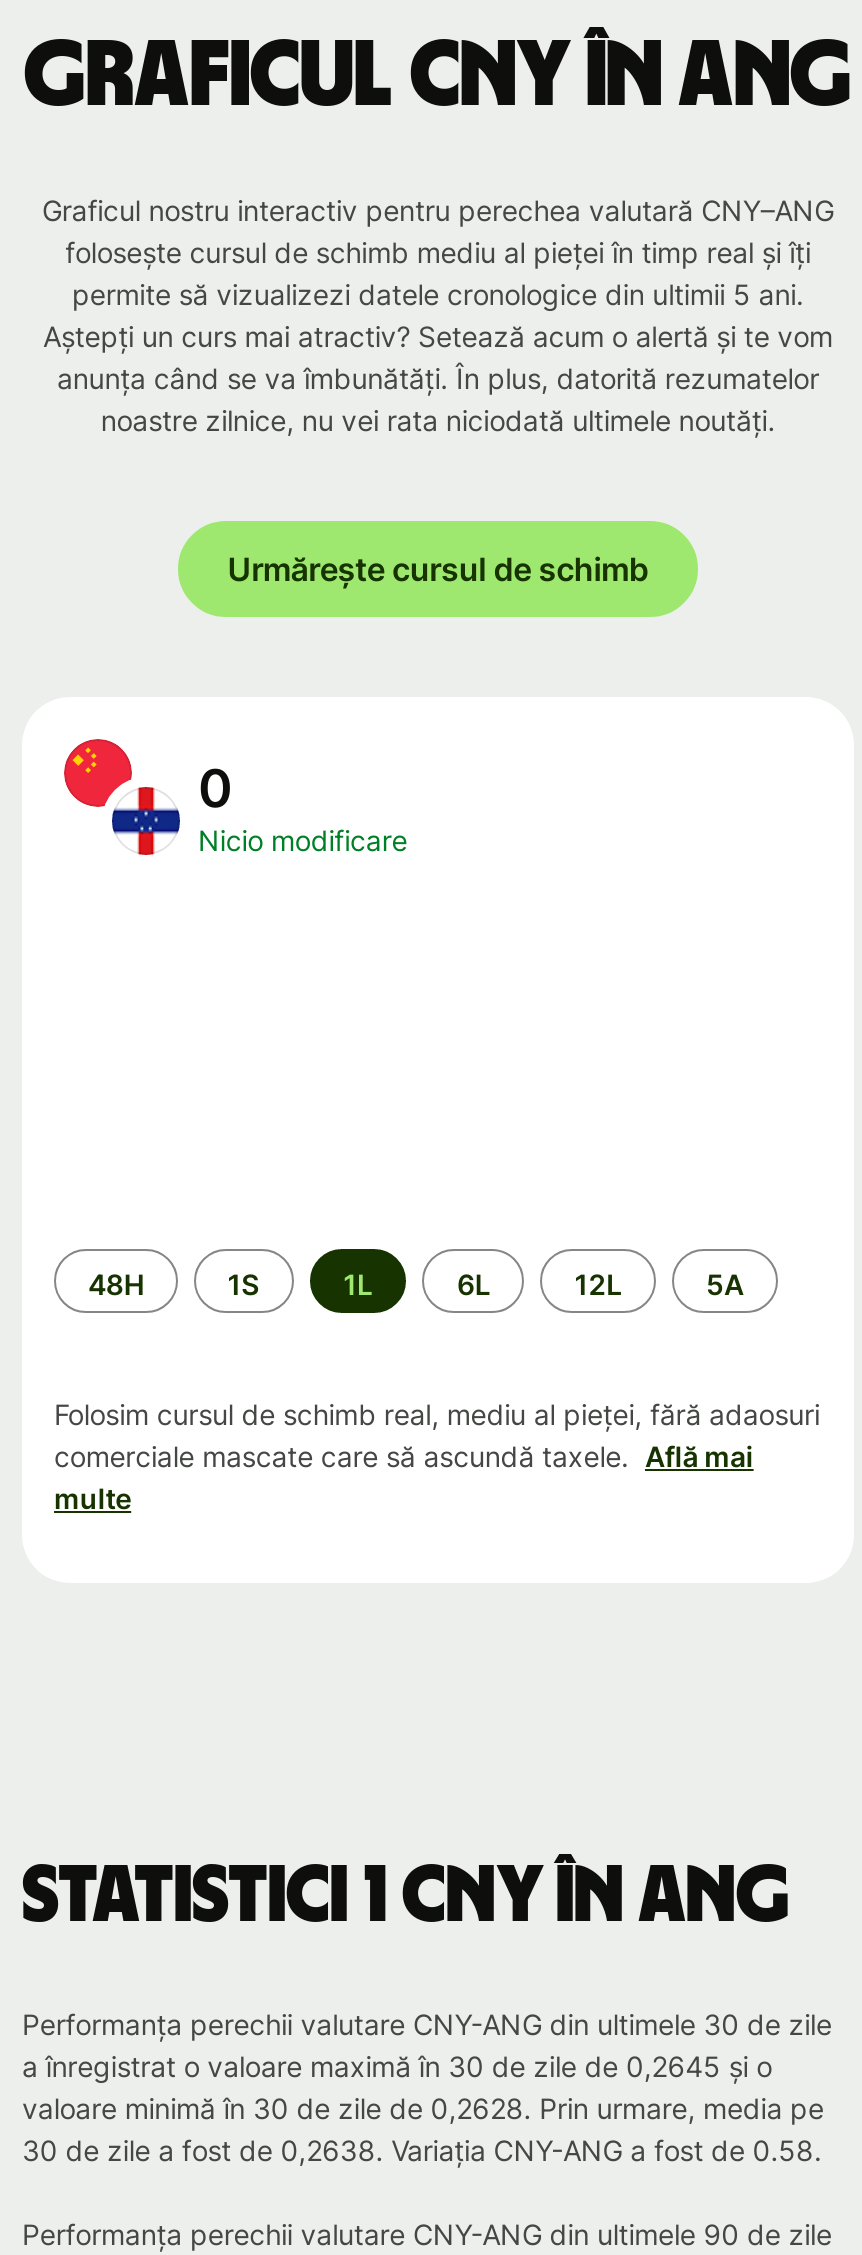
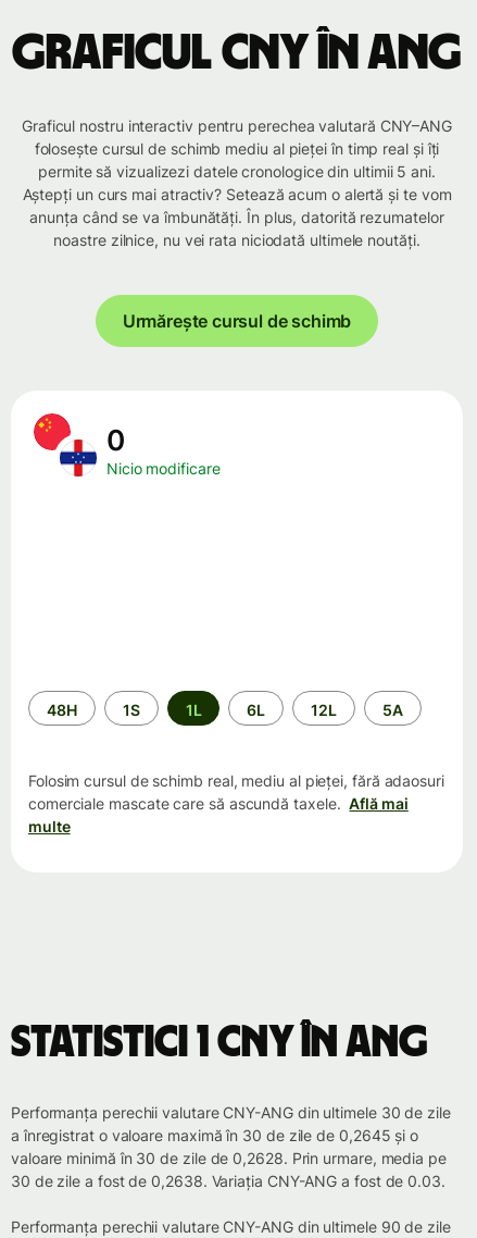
[22,2133,822,2167] 30 de zile a fost de 0,2638. Variația CNY-ANG a fost de 0.58. -> [11,1172,445,1190] 30 de zile a fost de 0,2638. Variația CNY-ANG a fost de 0.03.

